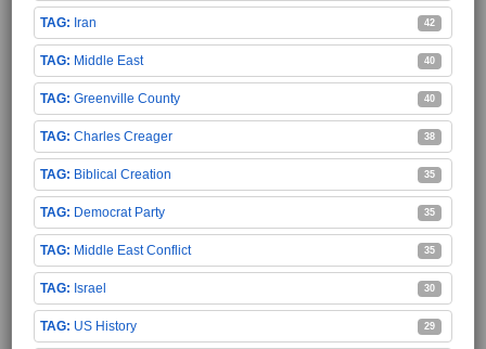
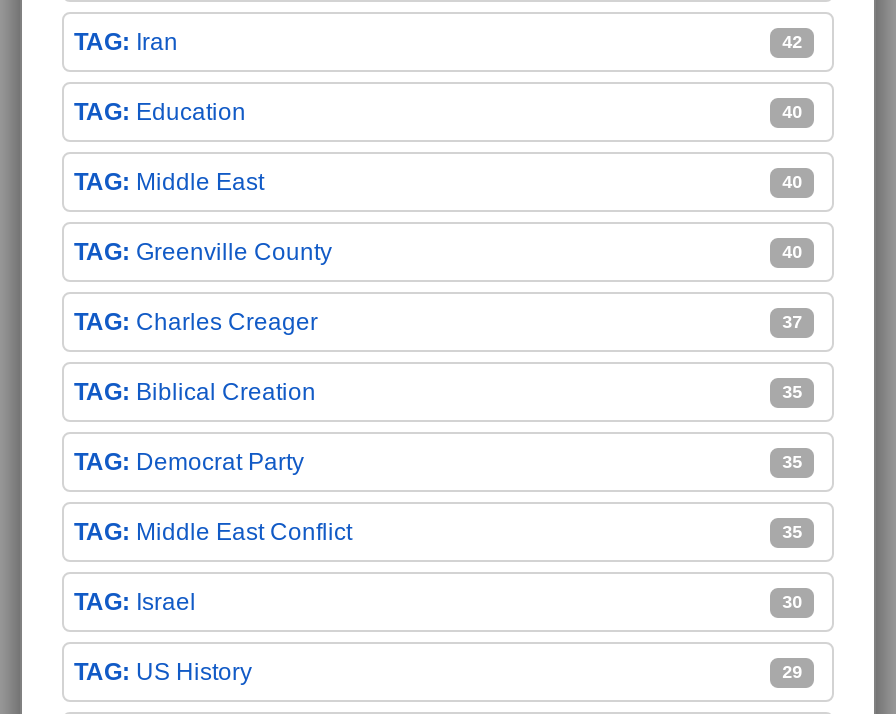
none -> [136,97,802,125] Education | 40
[424,131,435,142] 38 -> [782,312,802,332] 37

